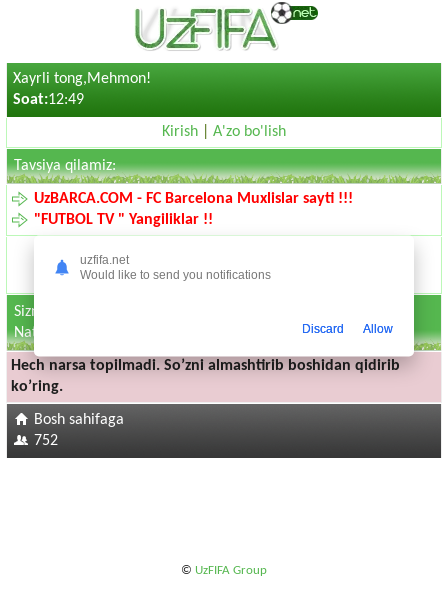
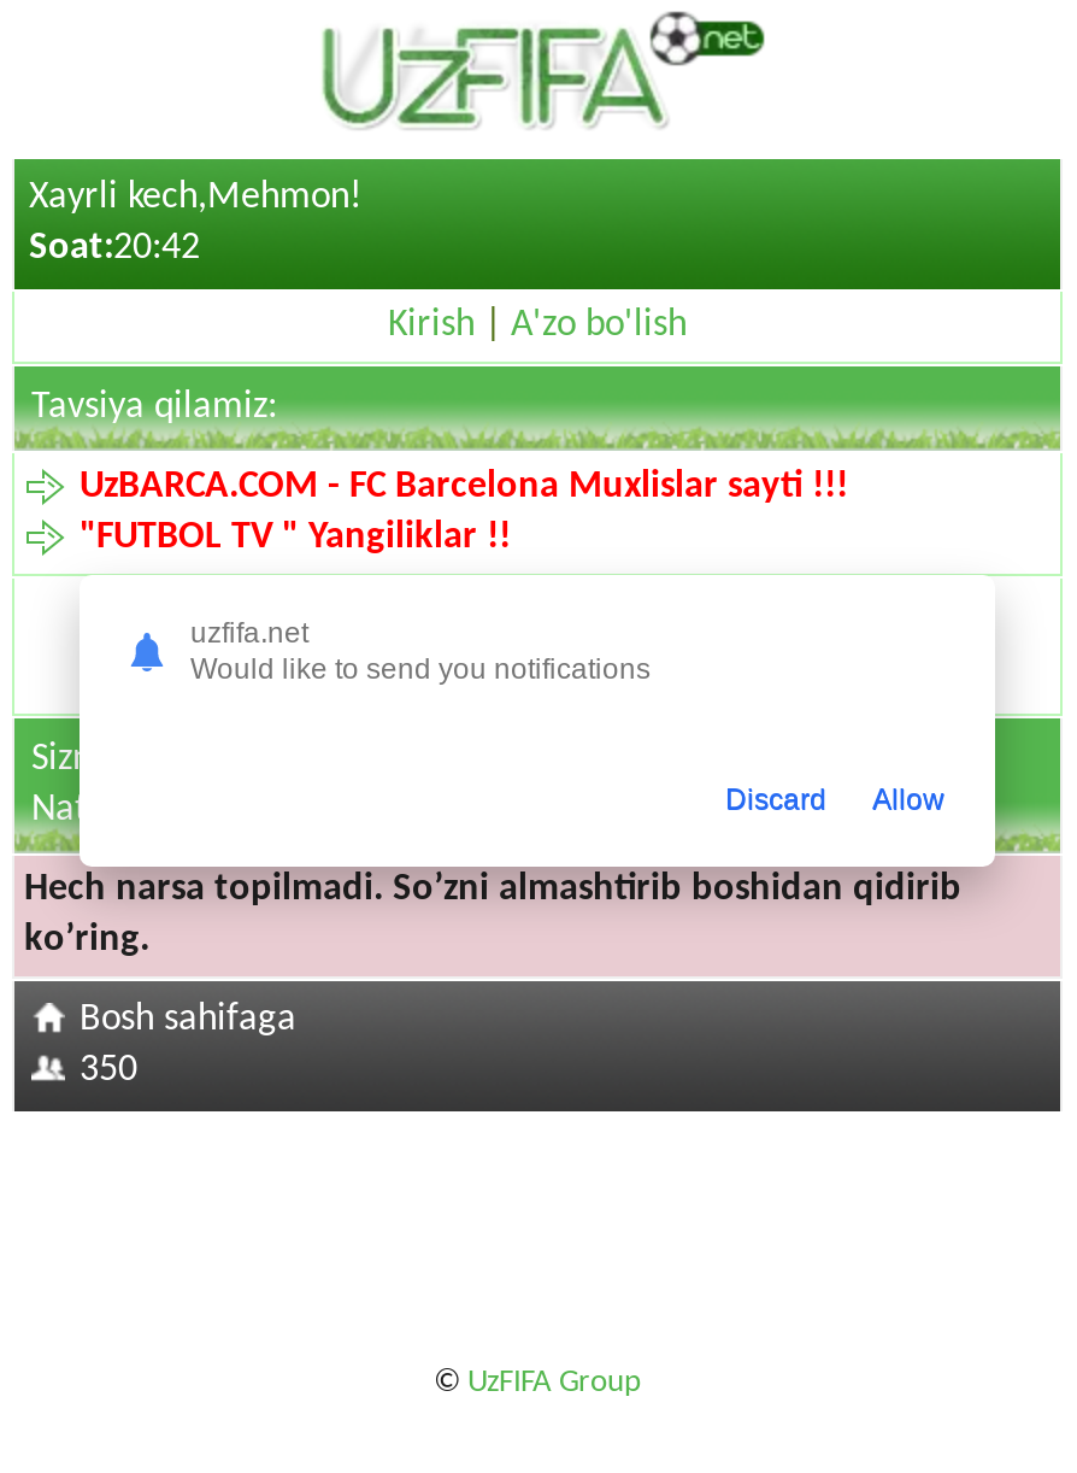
[13,71,151,87] Xayrli tong,Mehmon! -> [29,178,361,217] Xayrli kech,Mehmon!
[13,92,84,108] Soat:12:49 -> [29,229,200,268] Soat:20:42
[34,433,58,449] 752 -> [80,1051,137,1090] 350

